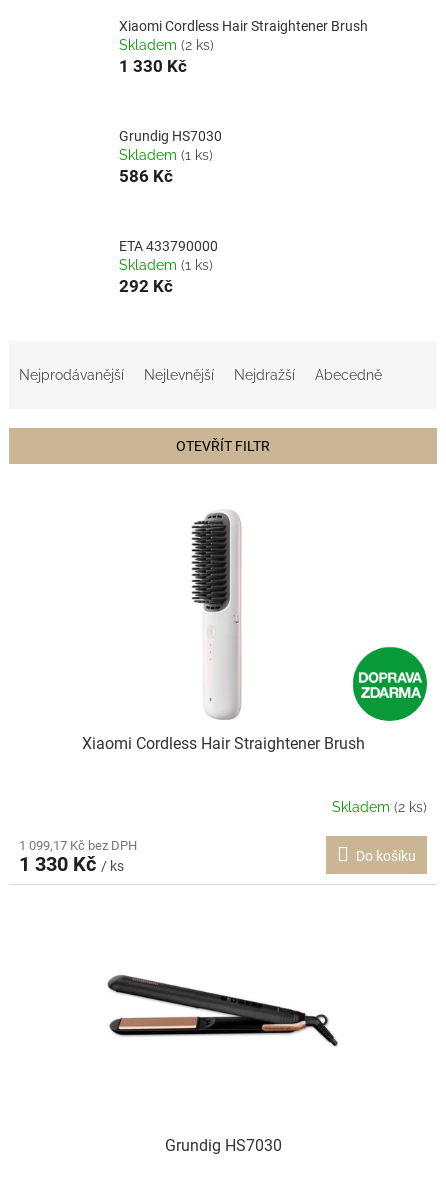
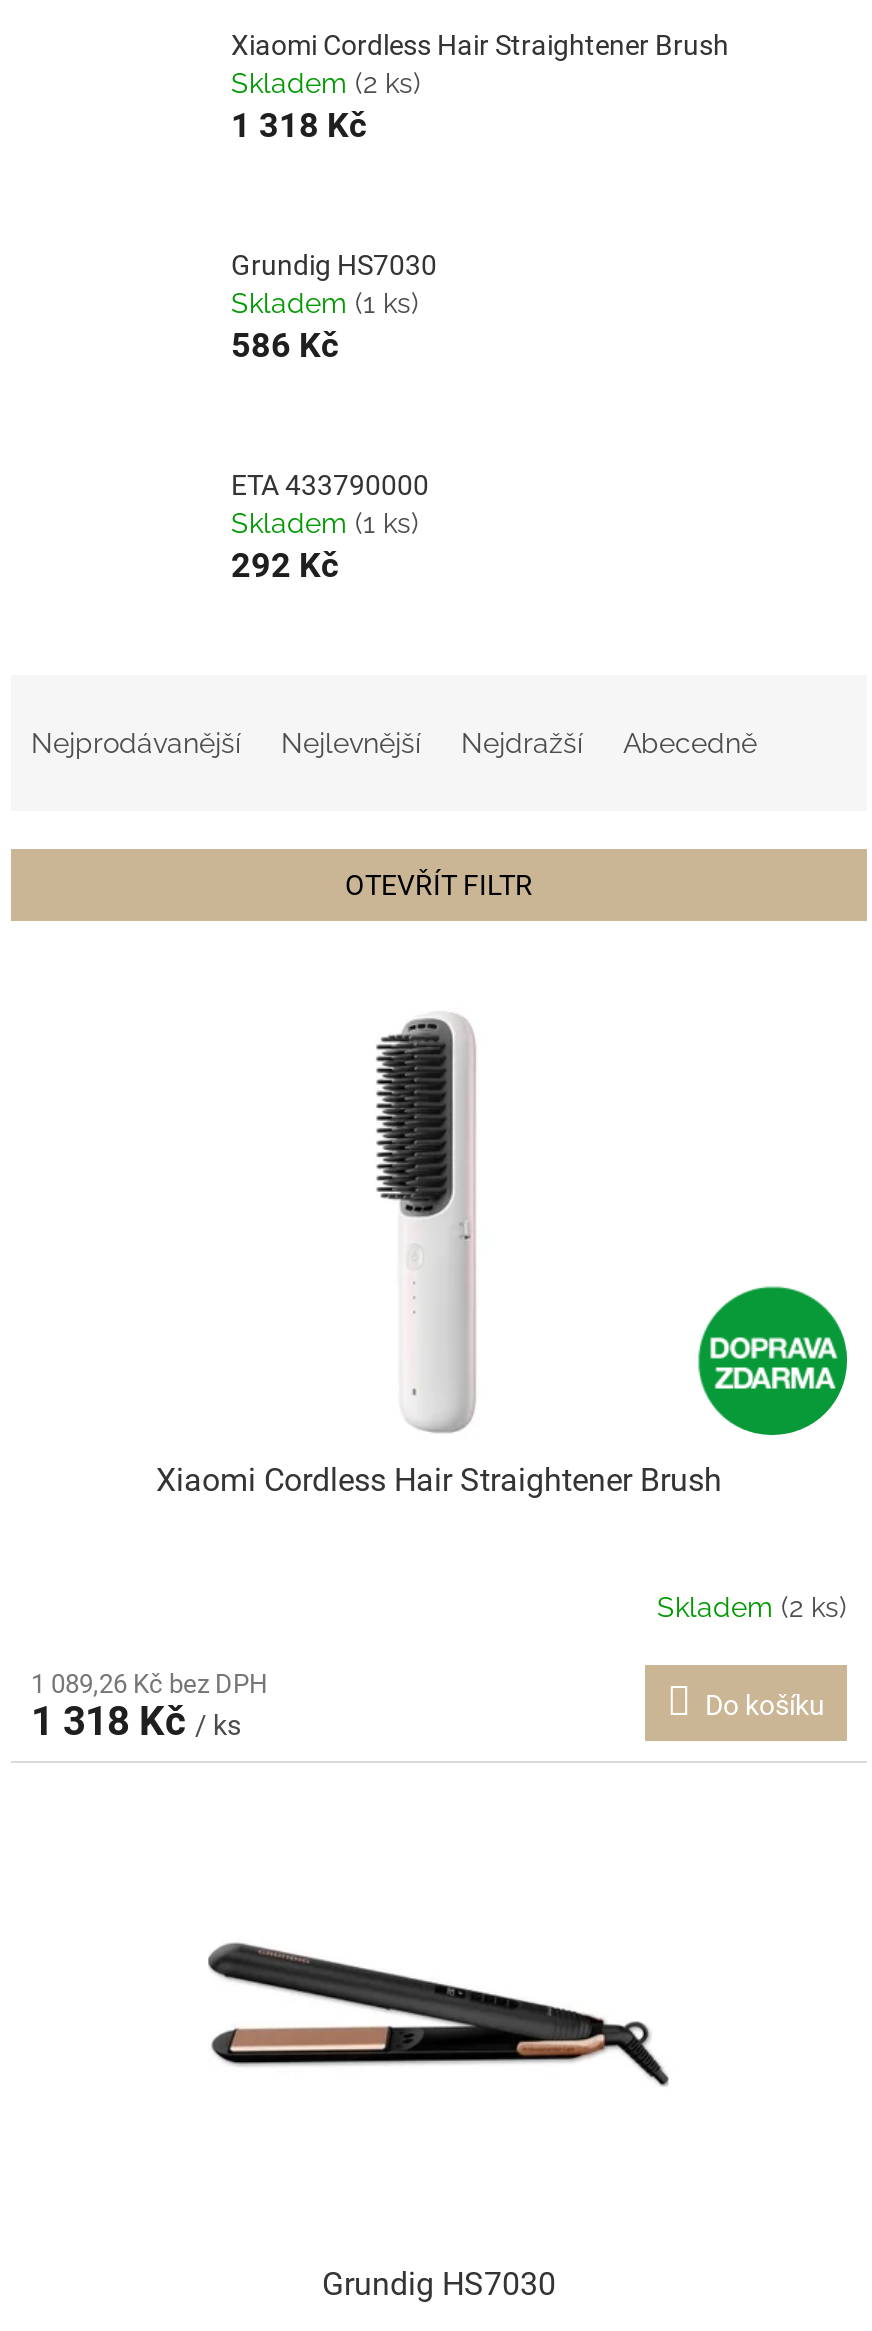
[119,56,187,76] 1 330 Kč -> [231,105,367,145] 1 318 Kč
[19,838,137,853] 1 099,17 Kč bez DPH -> [31,1670,267,1700] 1 089,26 Kč bez DPH
[19,852,124,876] 1 330 Kč / ks -> [31,1698,241,1746] 1 318 Kč / ks

